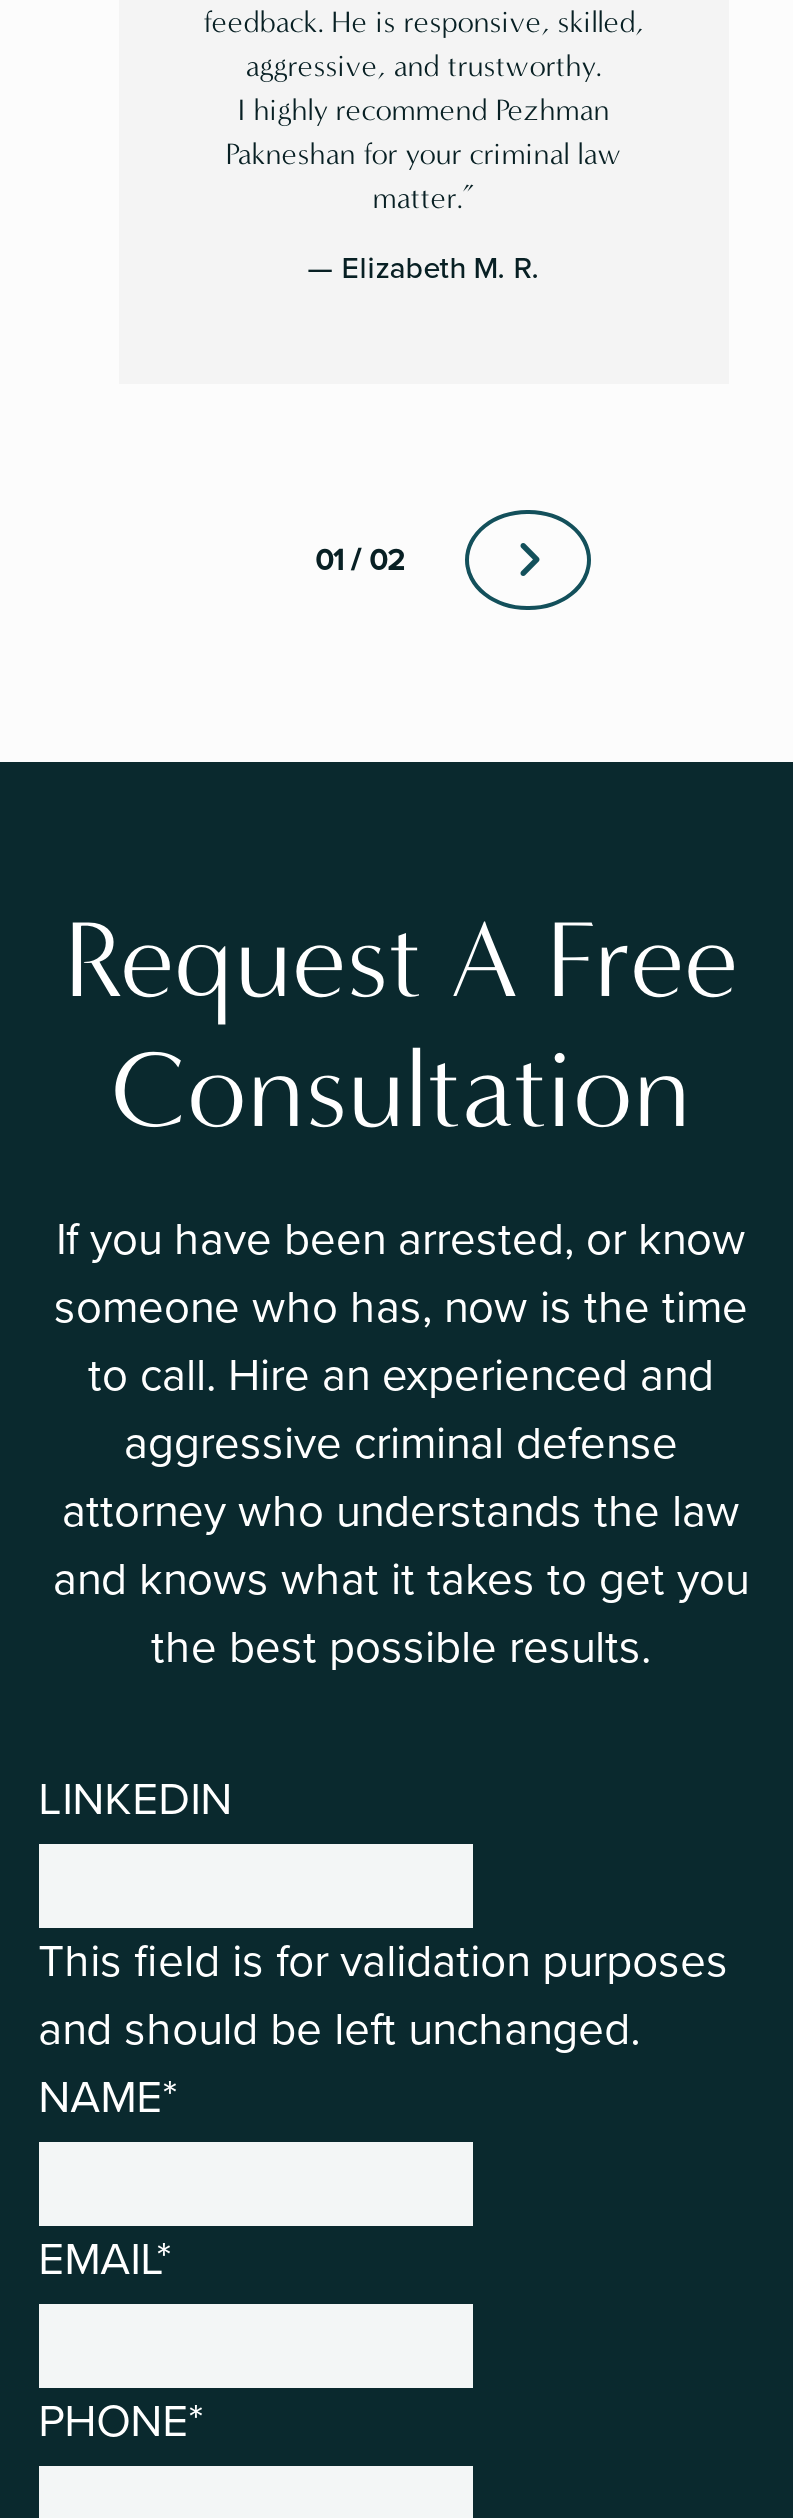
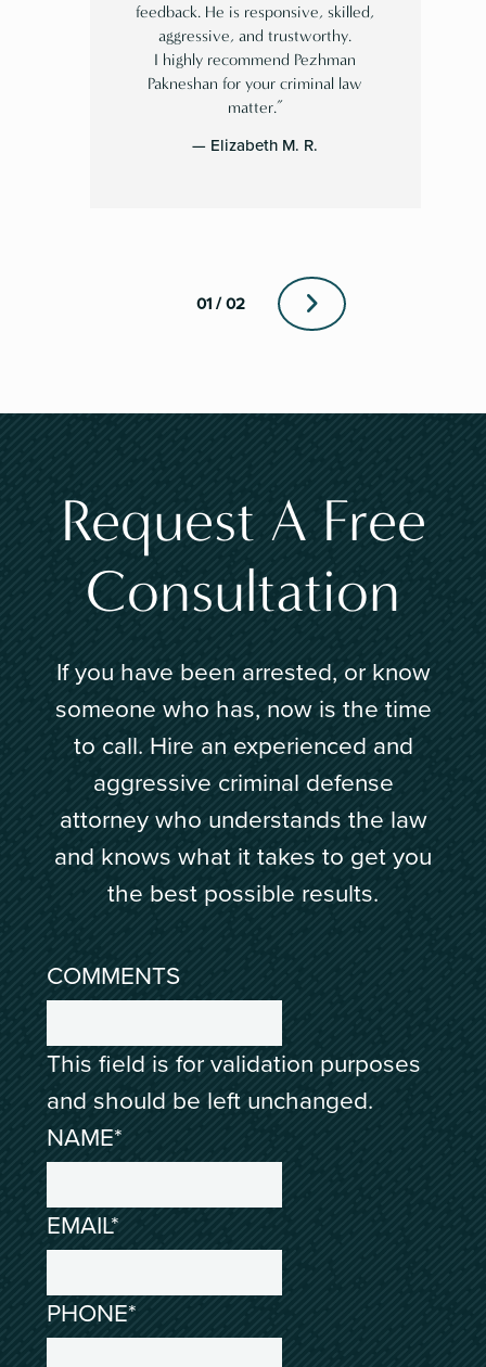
[38,1766,232,1832] LINKEDIN -> [46,958,180,994] COMMENTS

